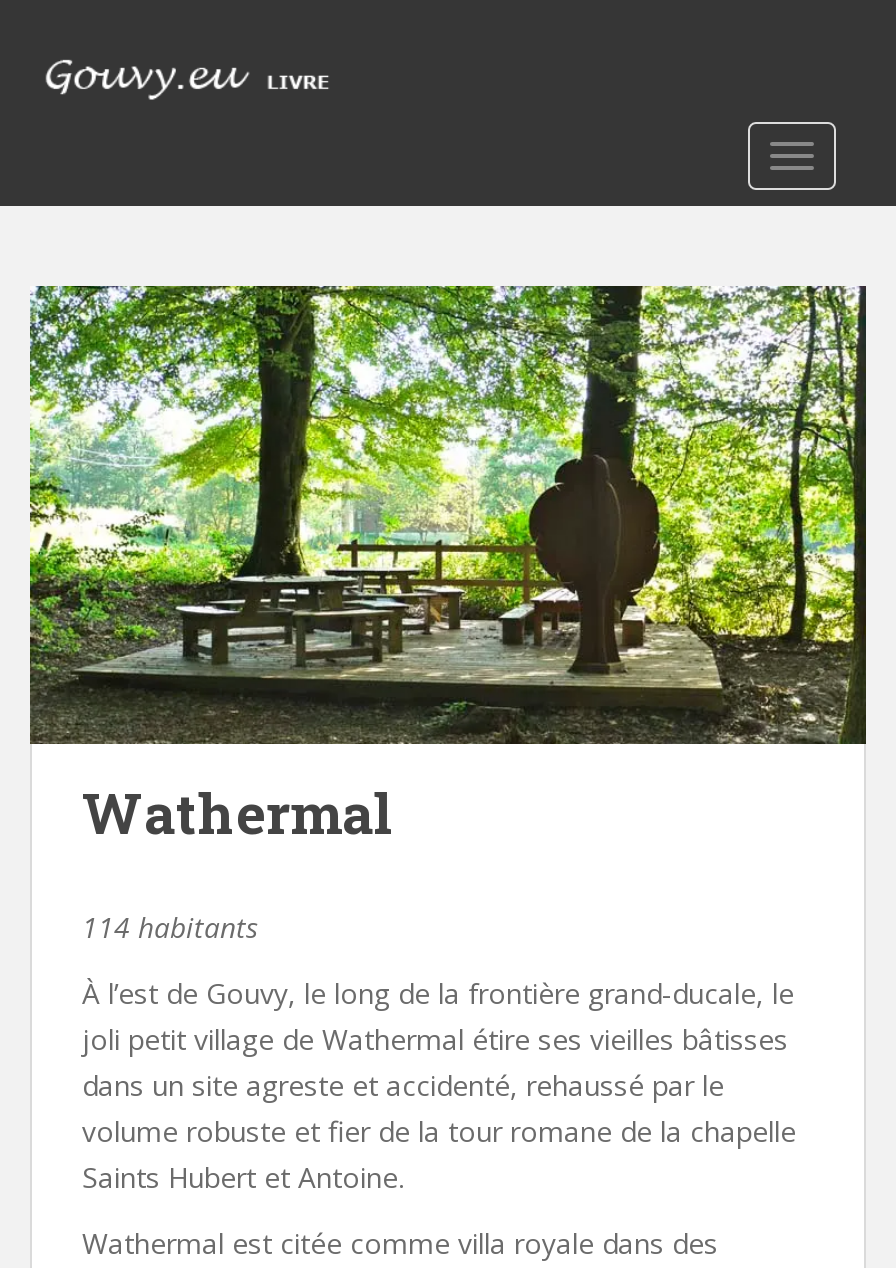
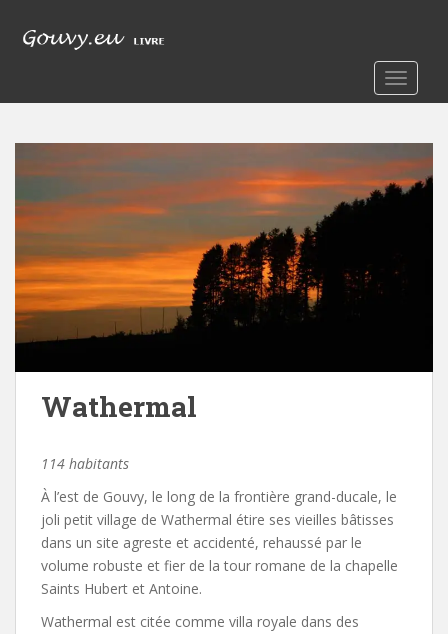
[28,284,868,746] [image] -> [14,142,434,373] [image]

